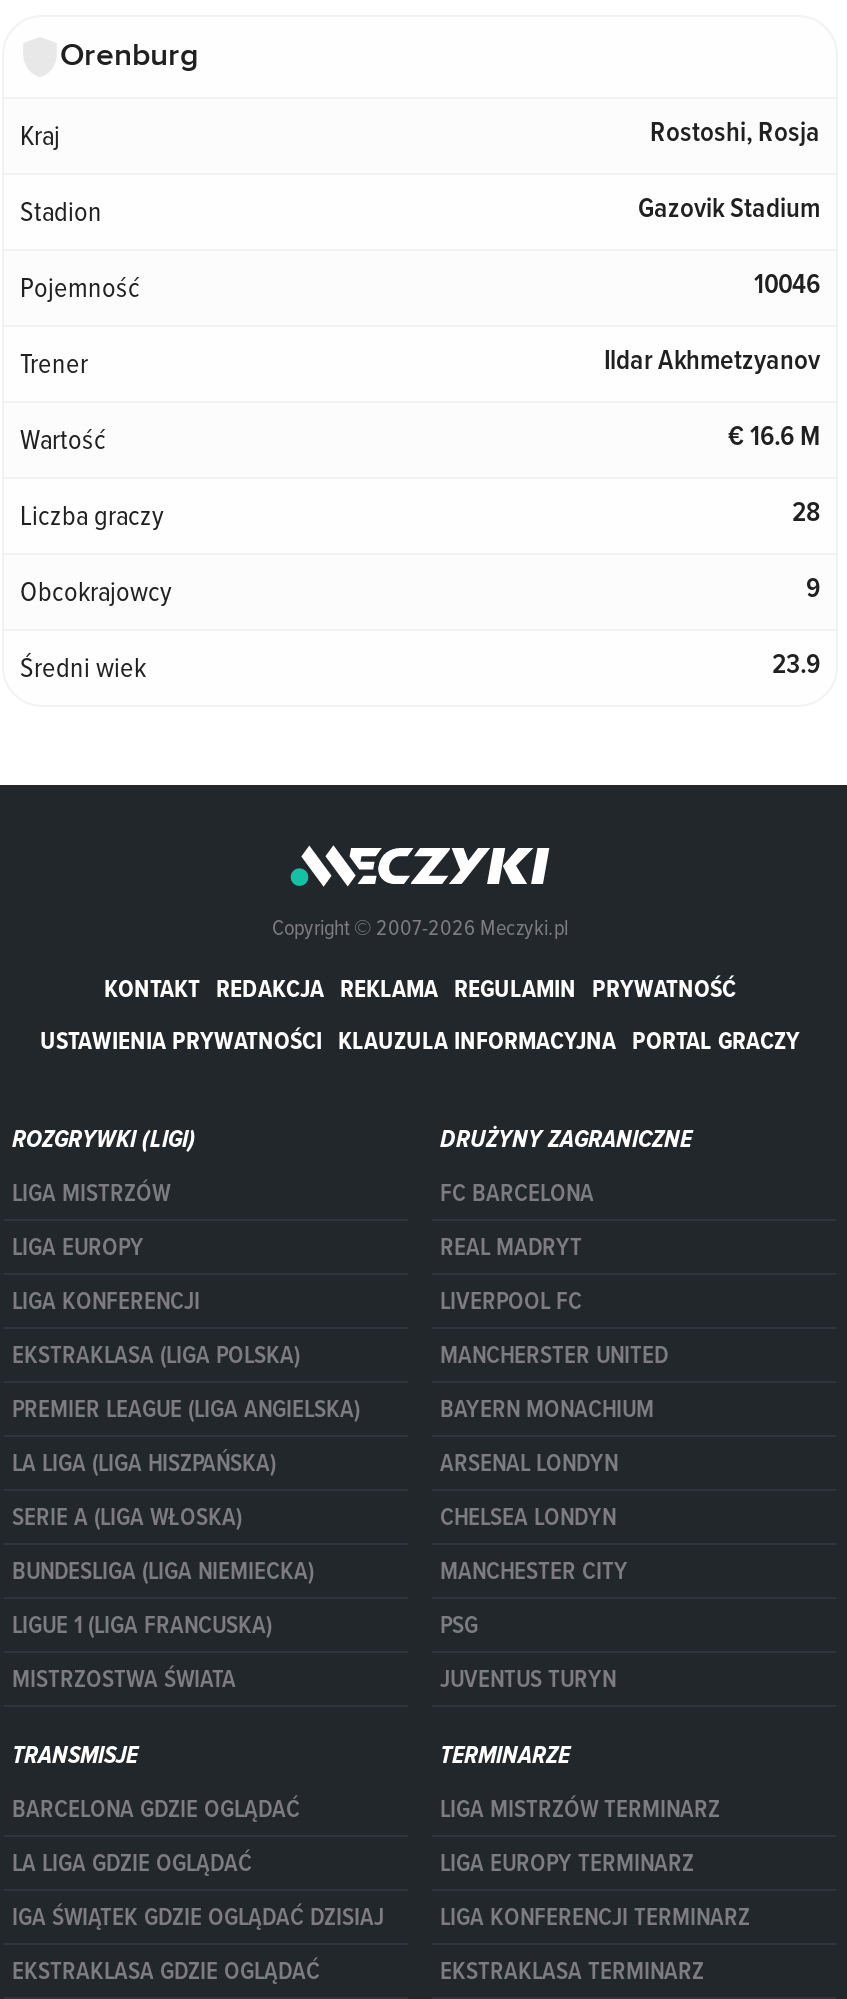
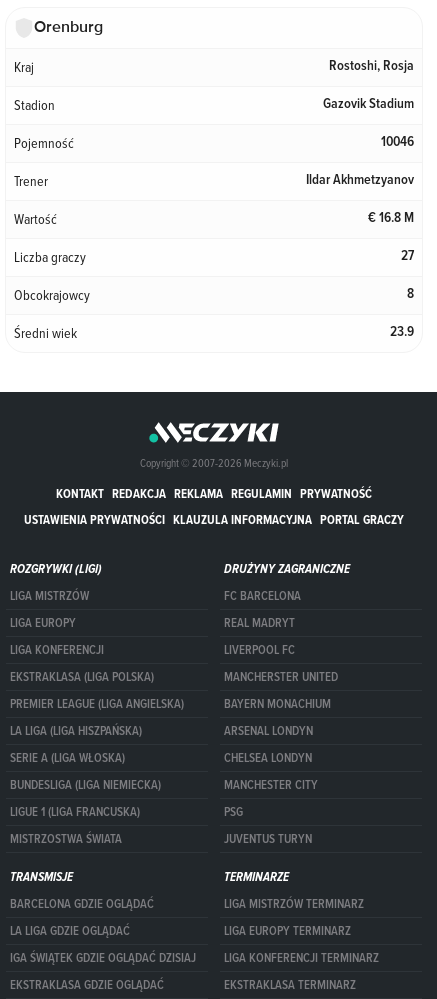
[728,418,820,452] 16.6 M -> [368,209,414,226] 16.8 M
[792,494,820,528] 28 -> [401,247,414,264] 27
[806,570,820,604] 9 -> [407,285,414,302] 8

